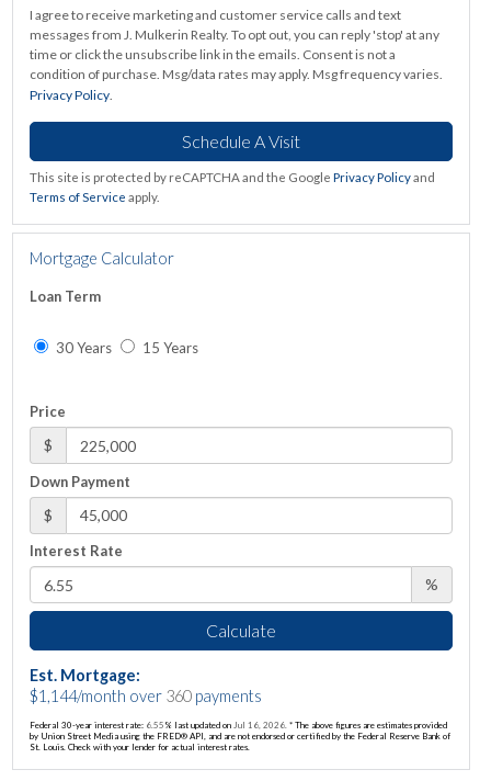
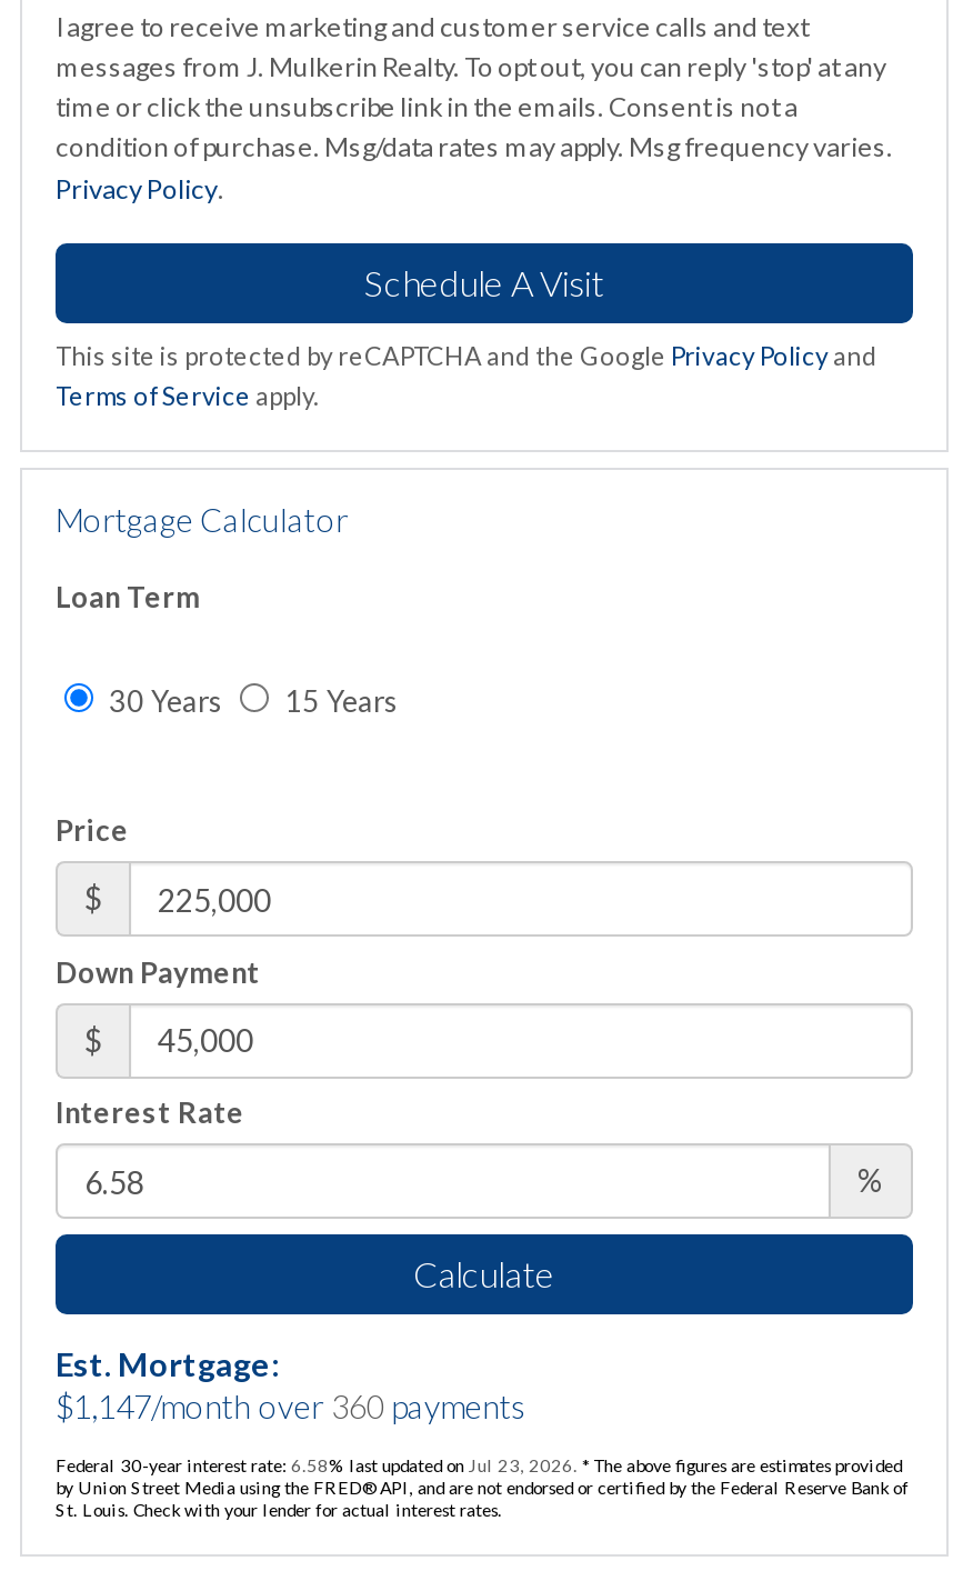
[30,686,262,705] $1,144/month over 360 payments -> [56,1387,526,1424] $1,147/month over 360 payments
[30,719,447,730] Federal 30-year interest rate: 6.55% last updated on Jul 16, 2026. * The above figures are estimates provided -> [56,1453,902,1475] Federal 30-year interest rate: 6.58% last updated on Jul 23, 2026. * The above figures are estimates provided

